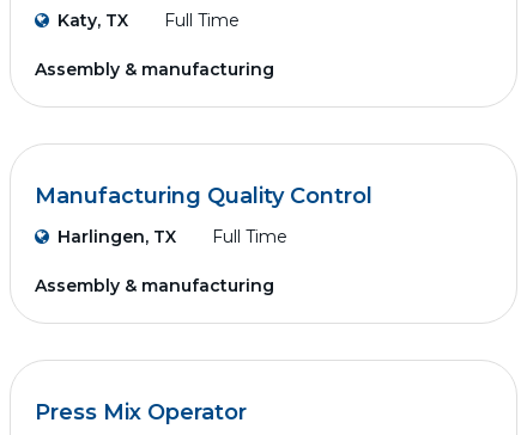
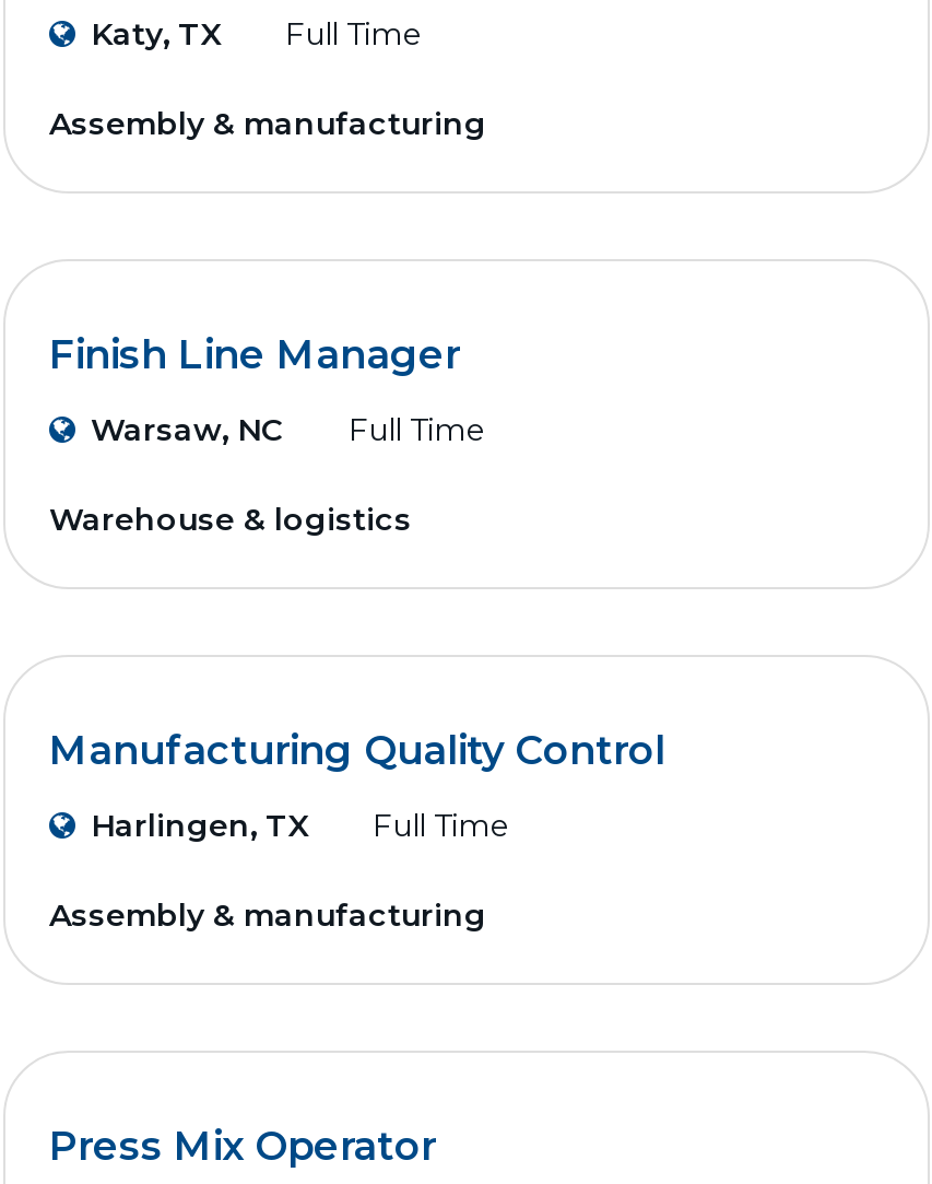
none -> [49,331,486,539] Finish Line Manager | Warsaw, NC | Full Time | Warehouse & logistics

